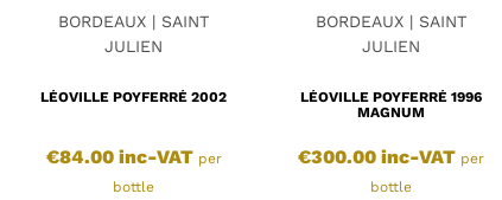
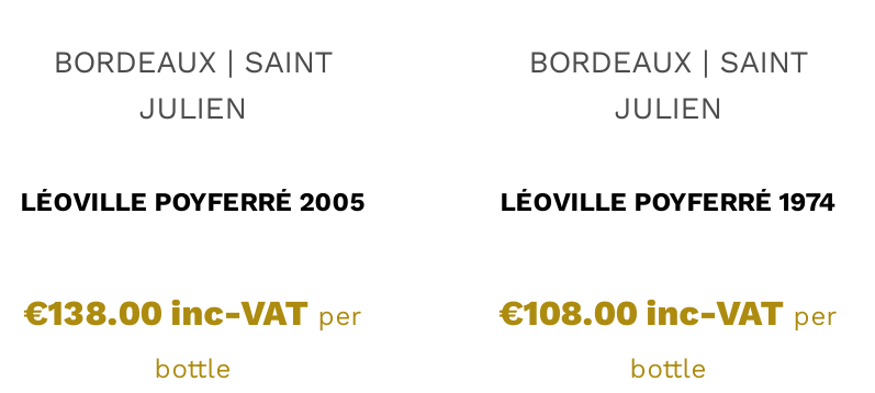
[41,89,227,105] LÉOVILLE POYFERRÉ 2002 -> [20,187,365,218] LÉOVILLE POYFERRÉ 2005
[300,89,482,121] LÉOVILLE POYFERRÉ 1996 | MAGNUM -> [500,187,836,218] LÉOVILLE POYFERRÉ 1974
[46,146,222,168] €84.00 inc-VAT per -> [24,292,362,334] €138.00 inc-VAT per
[298,146,484,168] €300.00 inc-VAT per -> [499,292,837,334] €108.00 inc-VAT per

